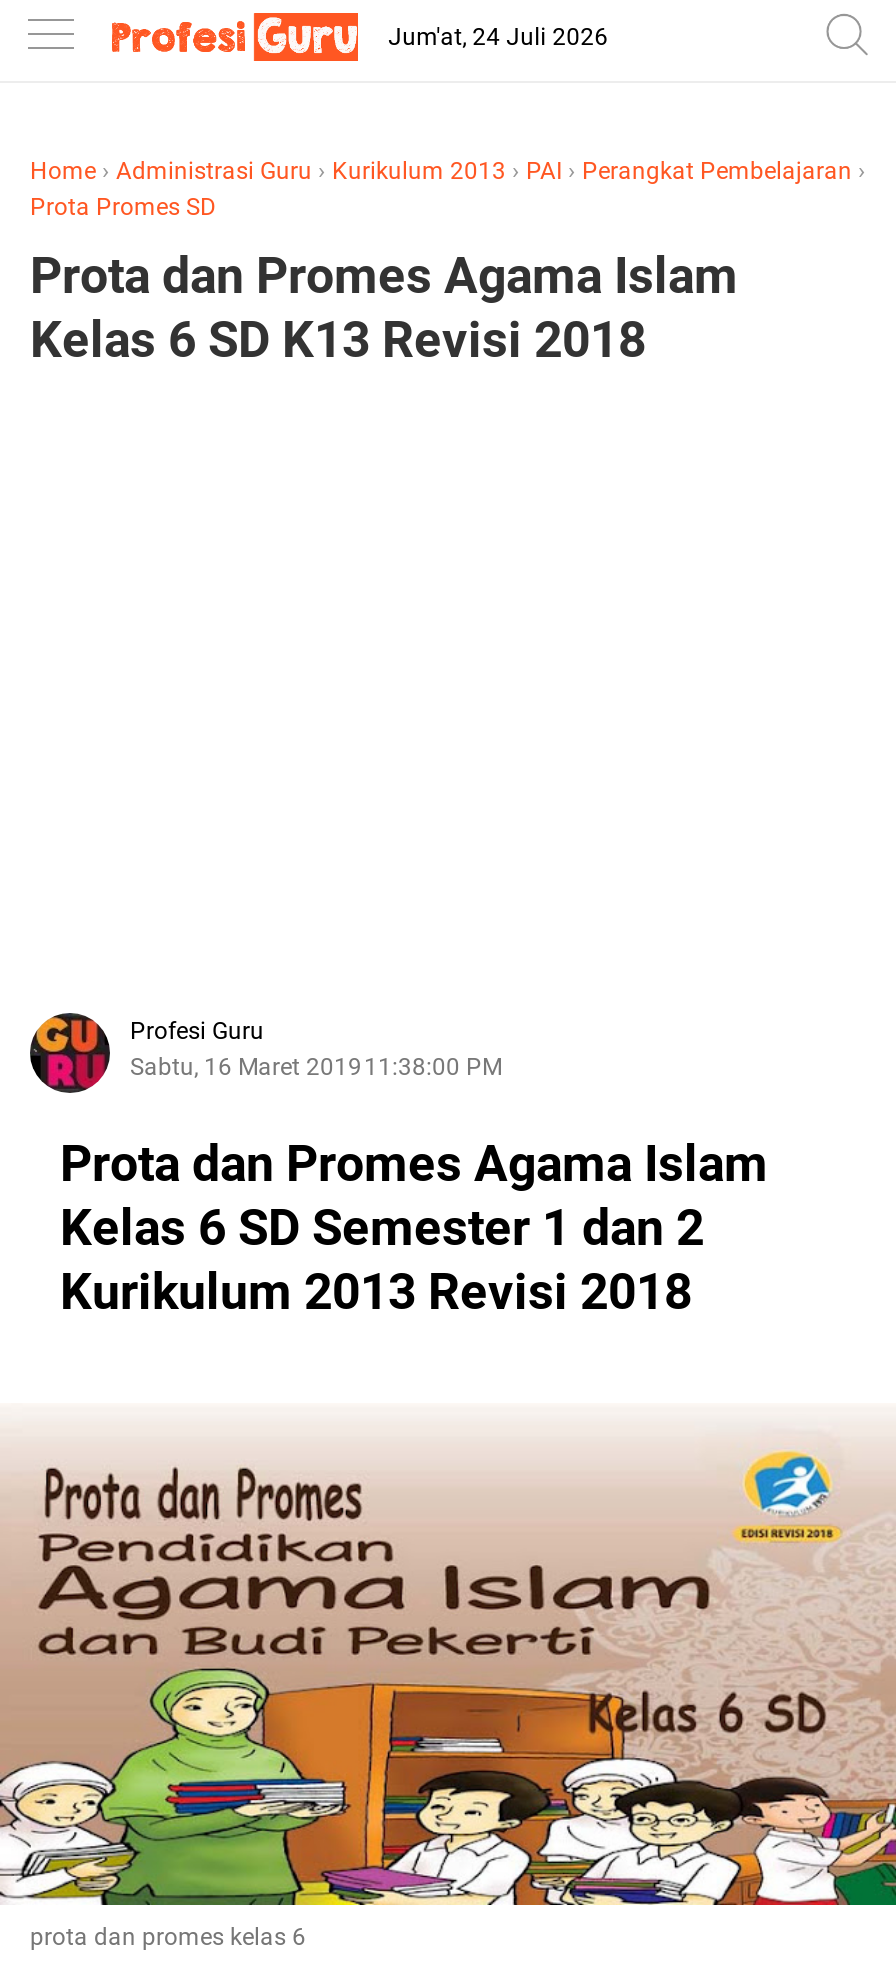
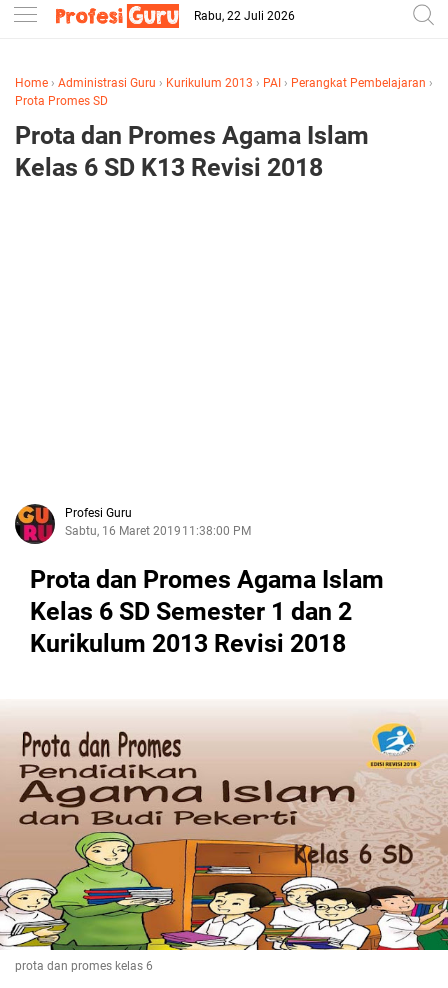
[388,23,608,51] Jum'at, 24 Juli 2026 -> [194,9,295,23] Rabu, 22 Juli 2026

